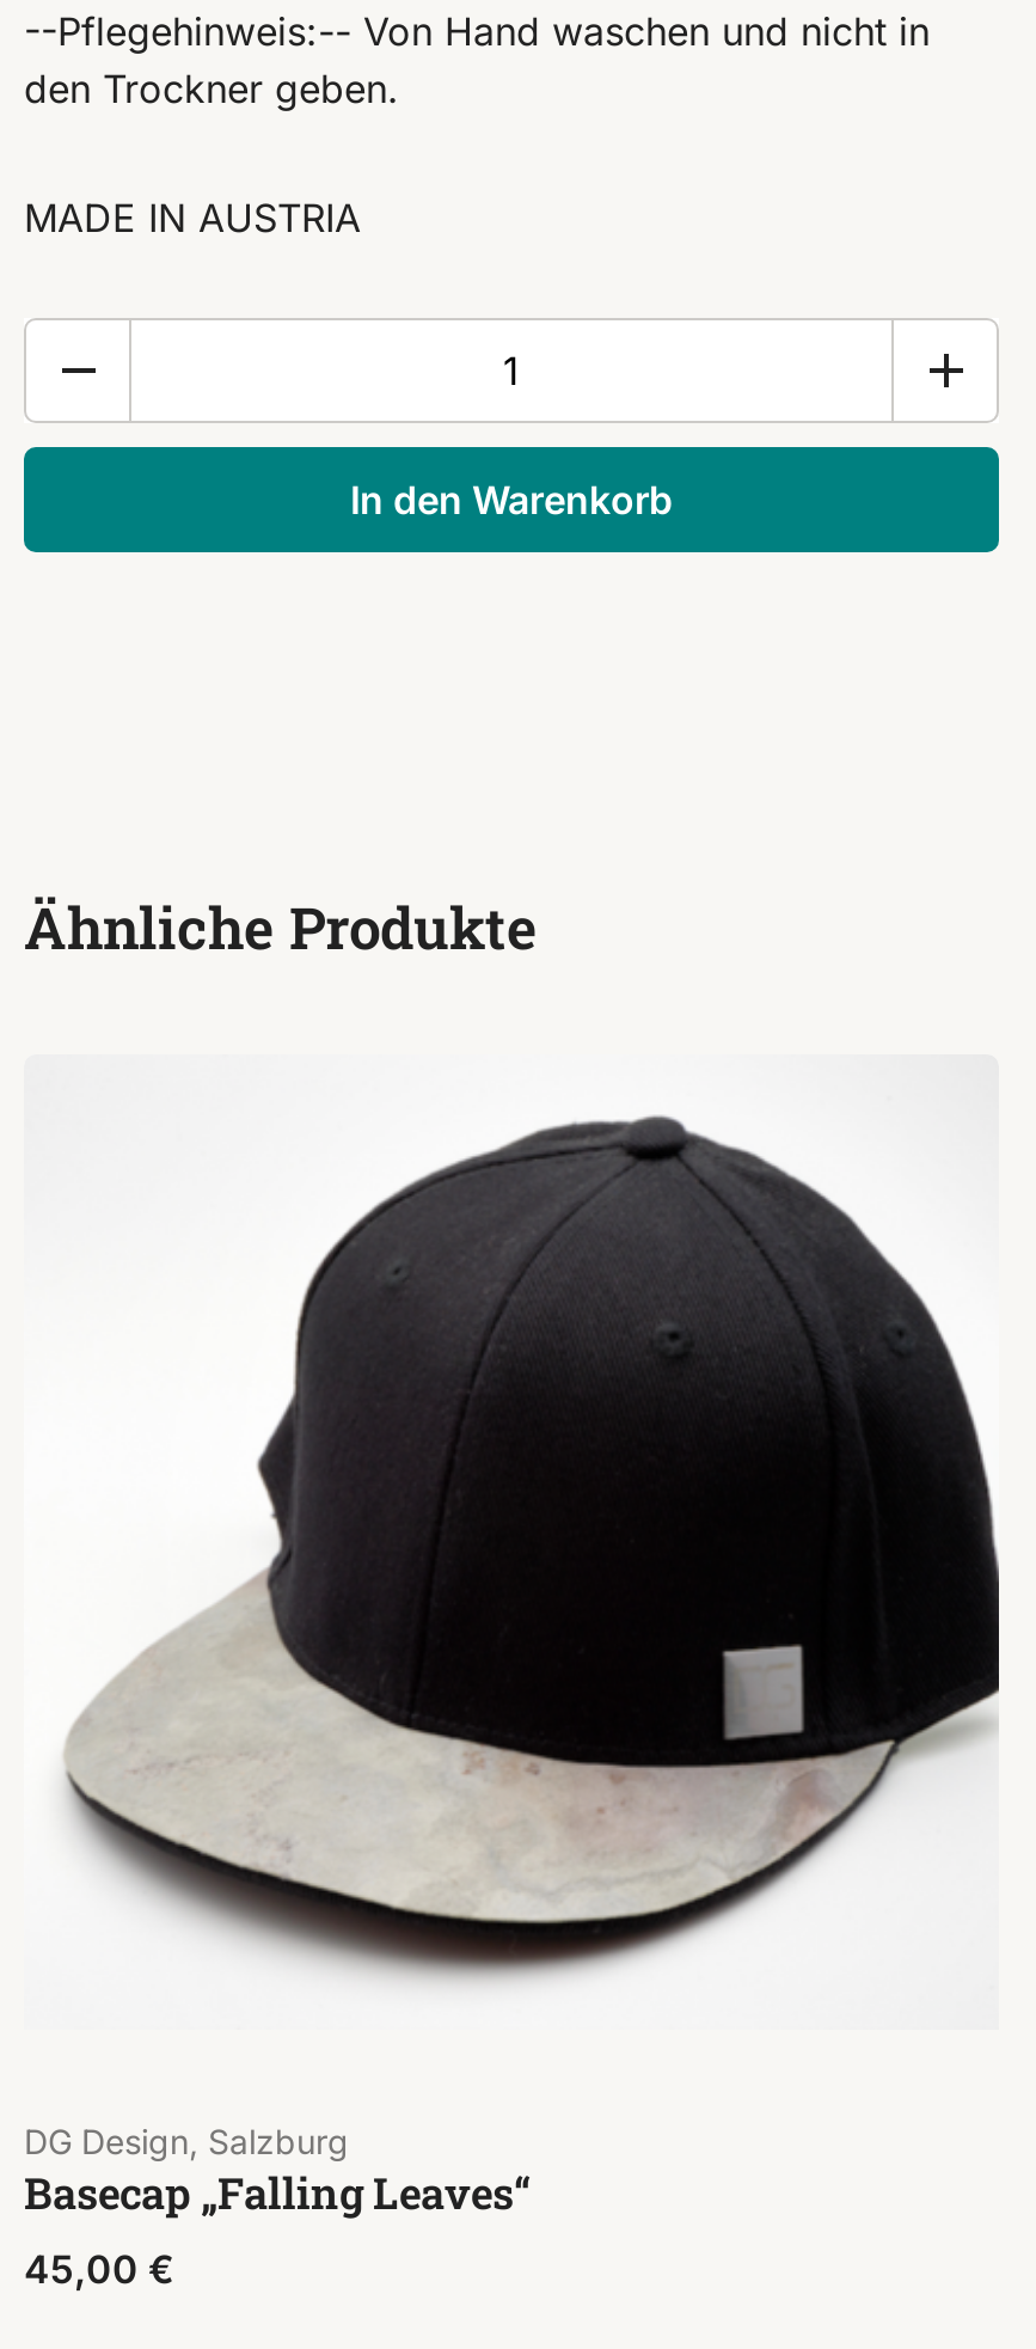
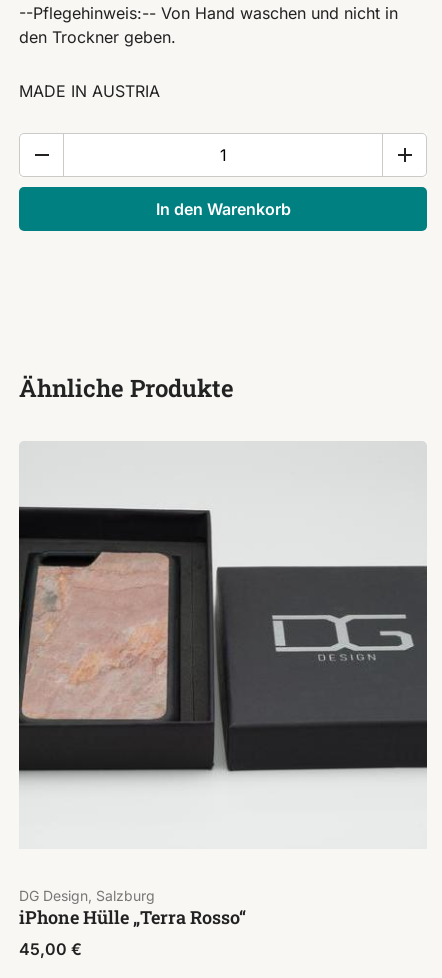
[24,1117,999,1980] [image] -> [18,468,428,827] [image]
[24,2164,531,2221] Basecap „Falling Leaves“ -> [19,905,246,929] iPhone Hülle „Terra Rosso“

